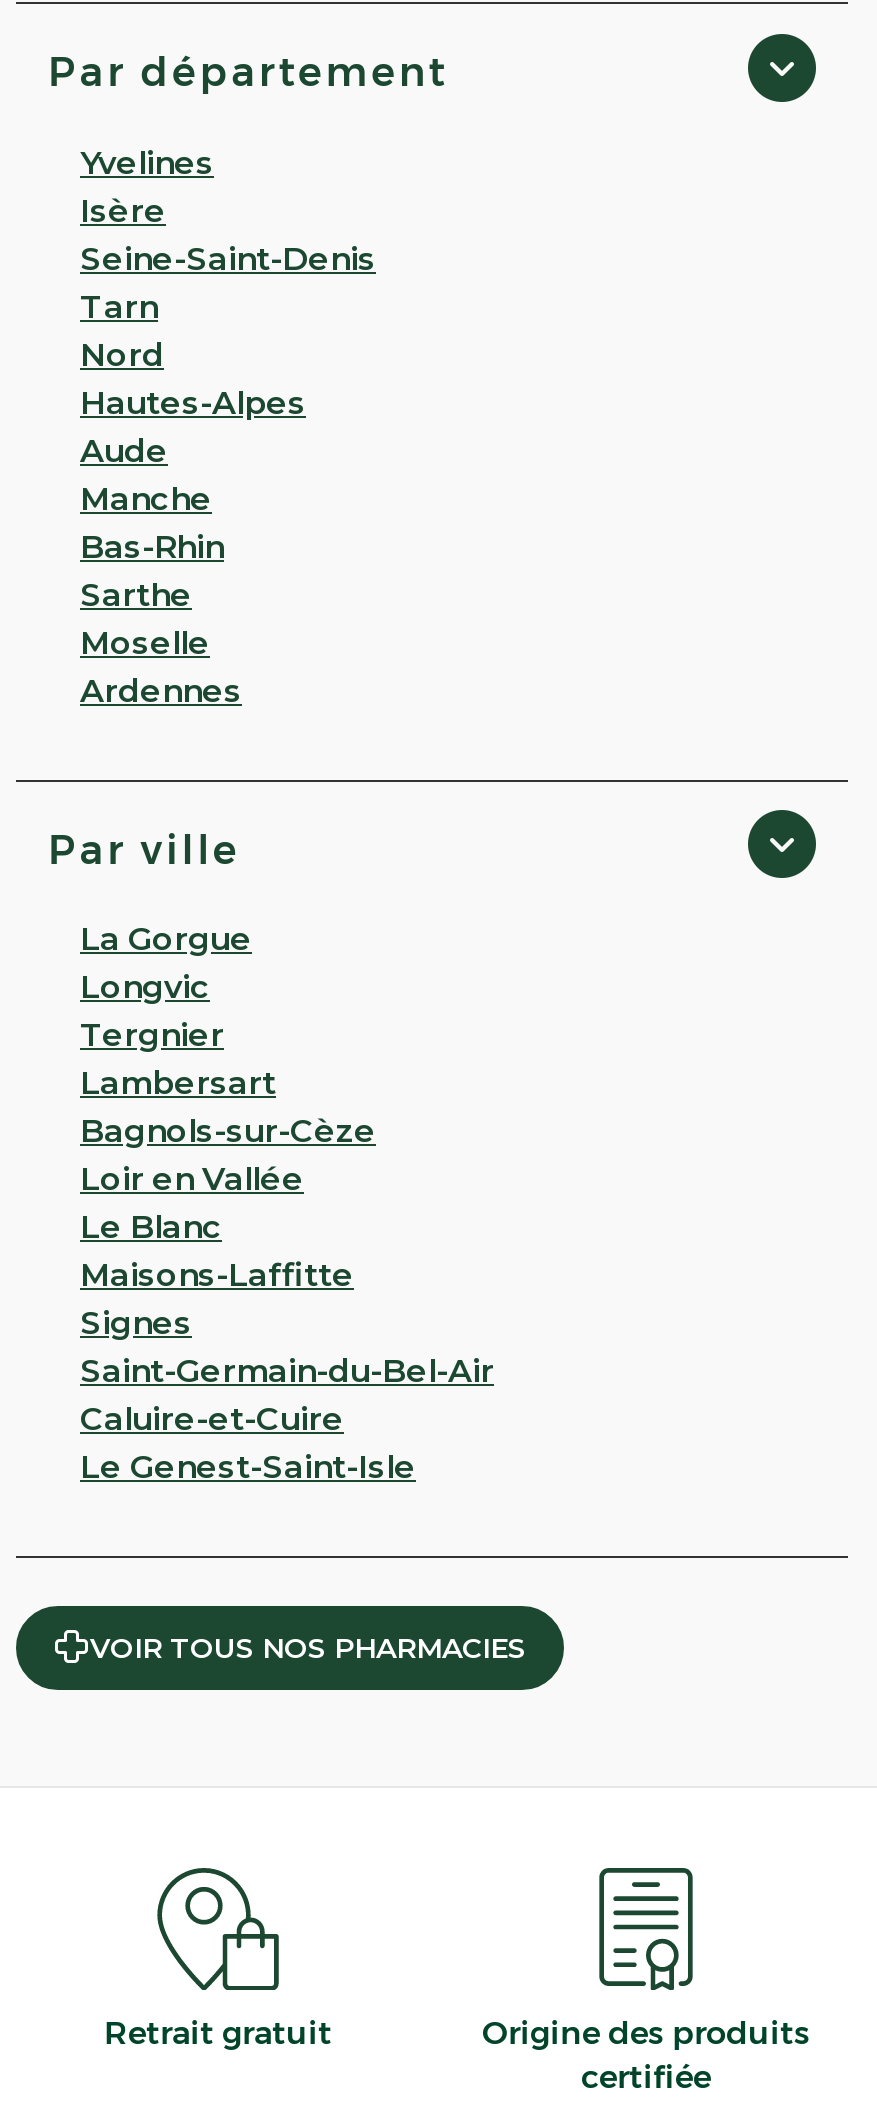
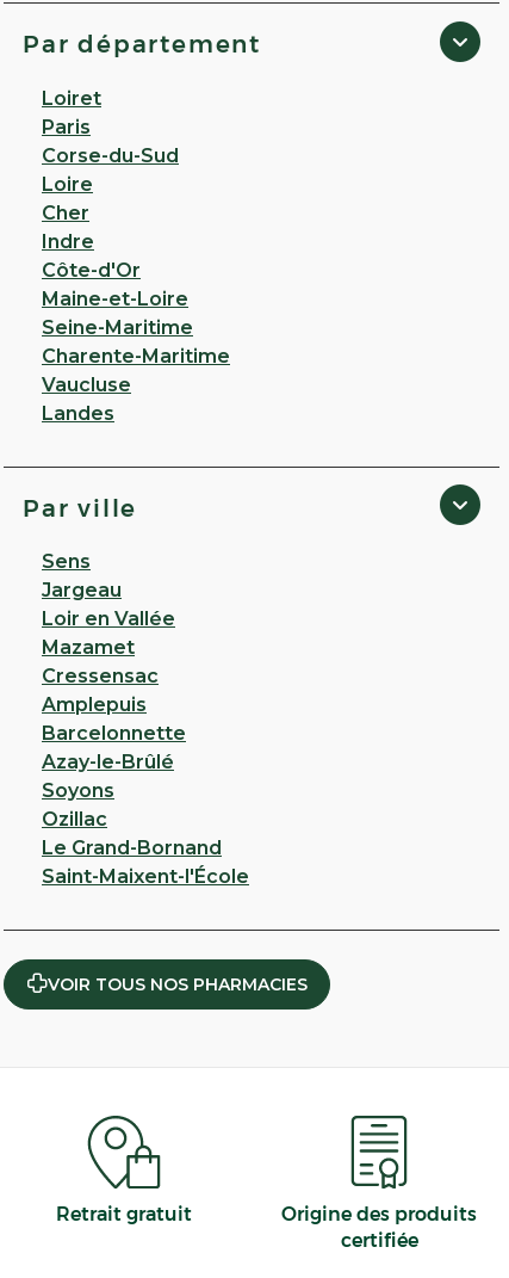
[80,144,376,710] Yvelines | Isère | Seine-Saint-Denis | Tarn | Nord | Hautes-Alpes | Aude | Manche | Bas-Rhin | Sarthe | Moselle | Ardennes -> [42,87,230,425] Loiret | Paris | Corse-du-Sud | Loire | Cher | Indre | Côte-d'Or | Maine-et-Loire | Seine-Maritime | Charente-Maritime | Vaucluse | Landes
[80,920,376,1150] La Gorgue | Longvic | Tergnier | Lambersart | Bagnols-sur-Cèze -> [42,550,122,602] Sens | Jargeau
moved [80,1160,304,1198] -> [42,608,175,630]: Loir en Vallée
[80,1208,494,1486] Le Blanc | Maisons-Laffitte | Signes | Saint-Germain-du-Bel-Air | Caluire-et-Cuire | Le Genest-Saint-Isle -> [42,636,249,888] Mazamet | Cressensac | Amplepuis | Barcelonnette | Azay-le-Brûlé | Soyons | Ozillac | Le Grand-Bornand | Saint-Maixent-l'École

